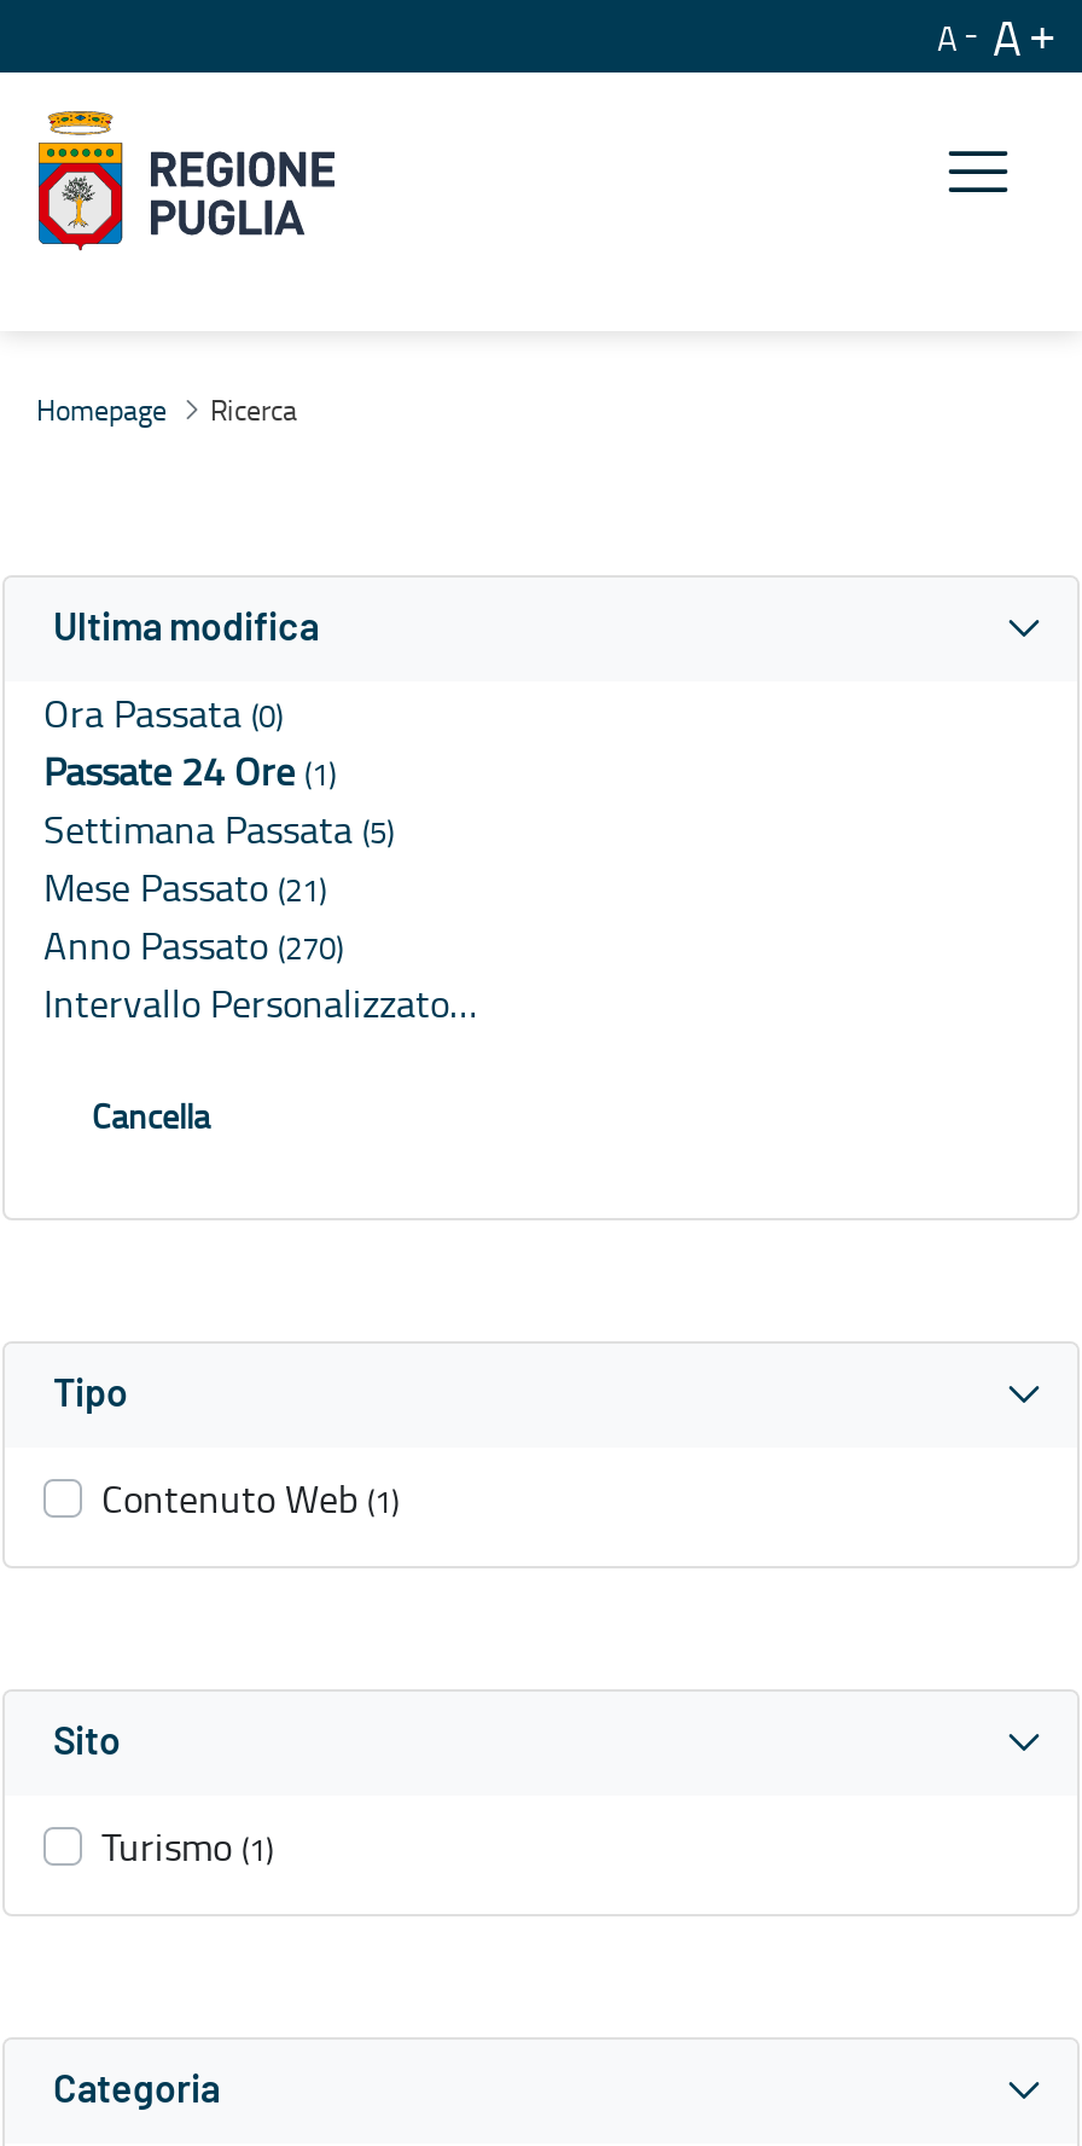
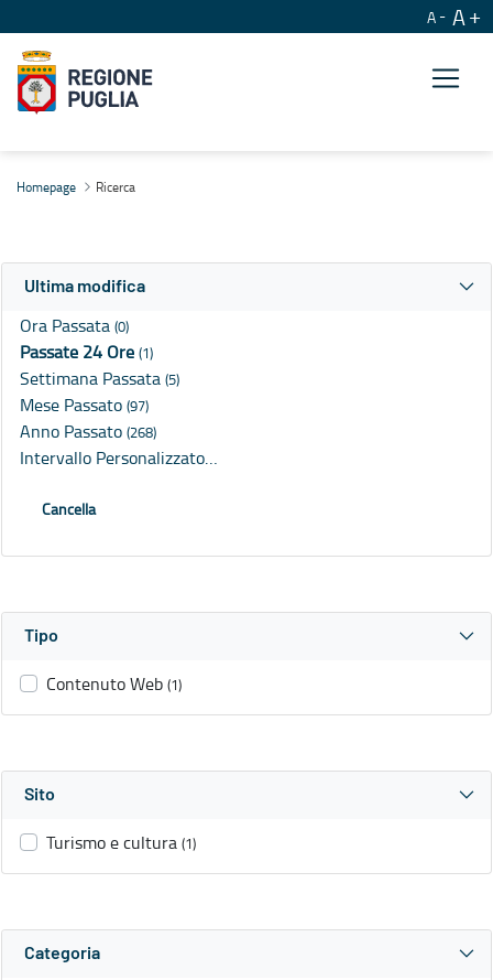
[43,861,326,914] Mese Passato (21) -> [20,393,149,417] Mese Passato (97)
[43,919,343,972] Anno Passato (270) -> [20,419,156,443] Anno Passato (268)
[101,1820,273,1874] Turismo (1) -> [46,830,196,855] Turismo e cultura (1)

